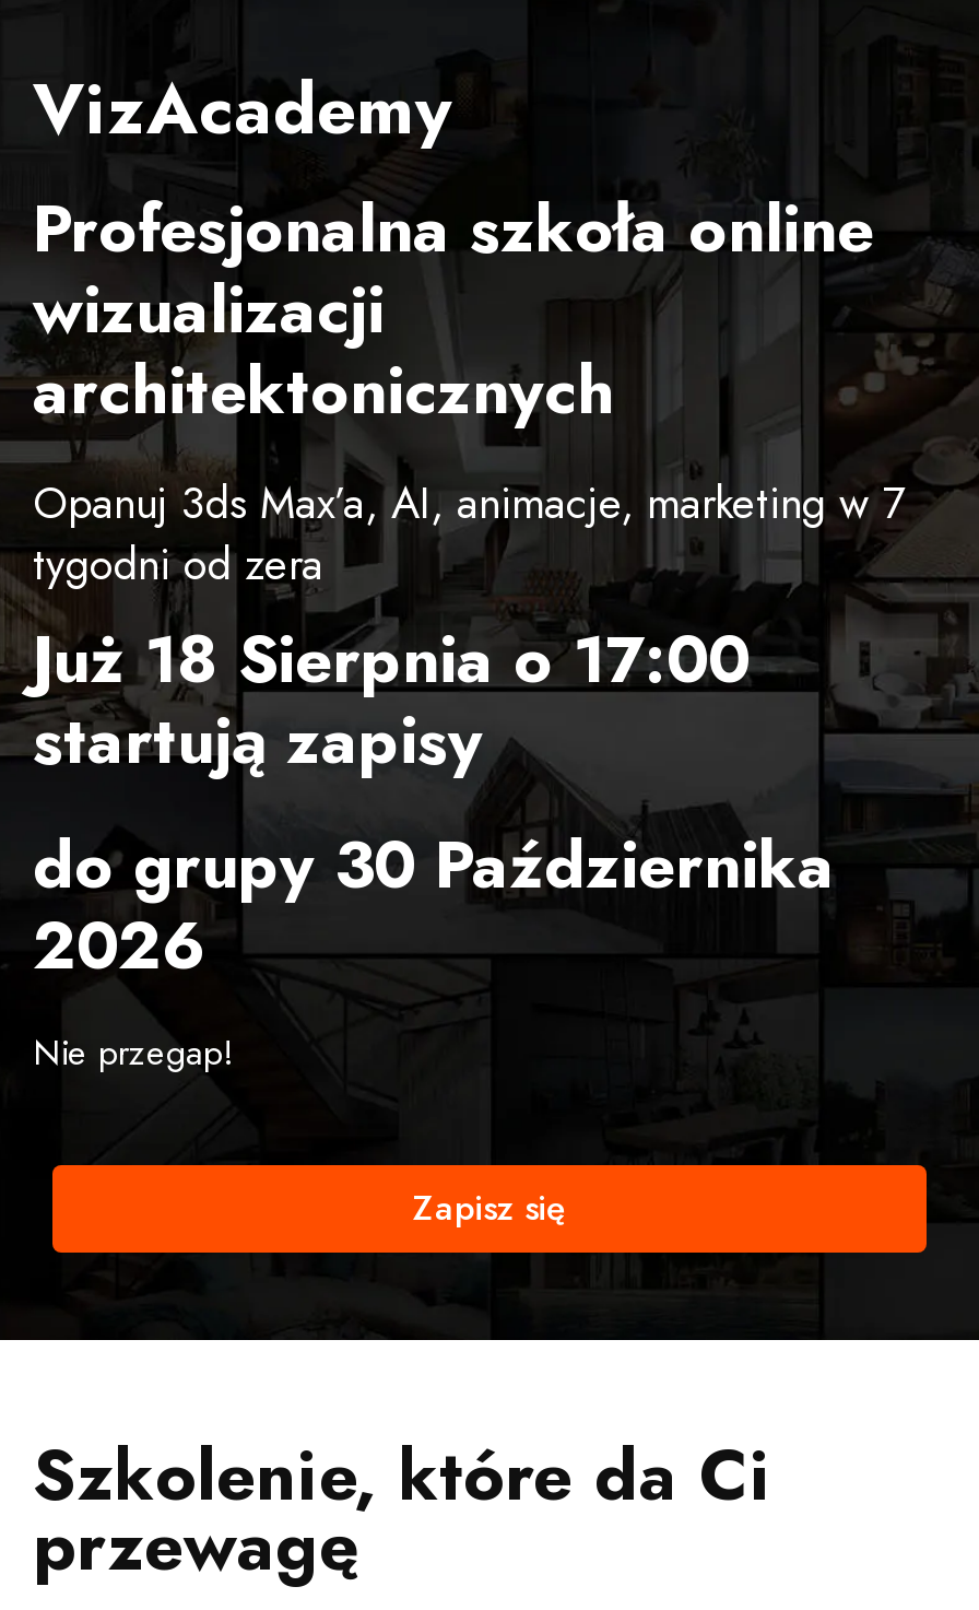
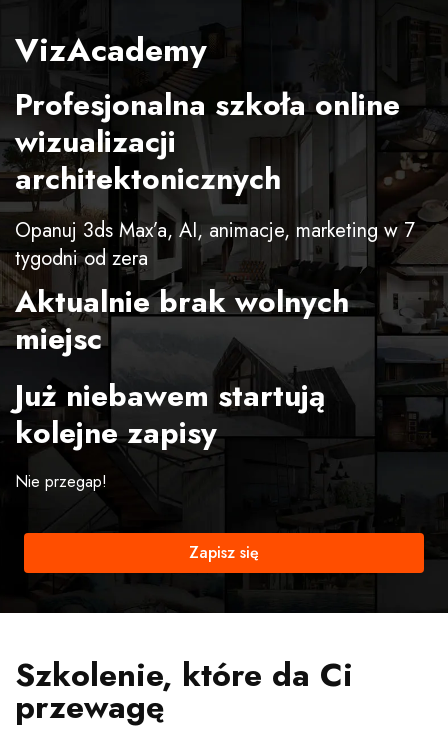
[33,612,835,992] Już 18 Sierpnia o 17:00 | startują zapisy | do grupy 30 Października | 2026 -> [15,280,349,454] Aktualnie brak wolnych | miejsc | Już niebawem startują | kolejne zapisy

